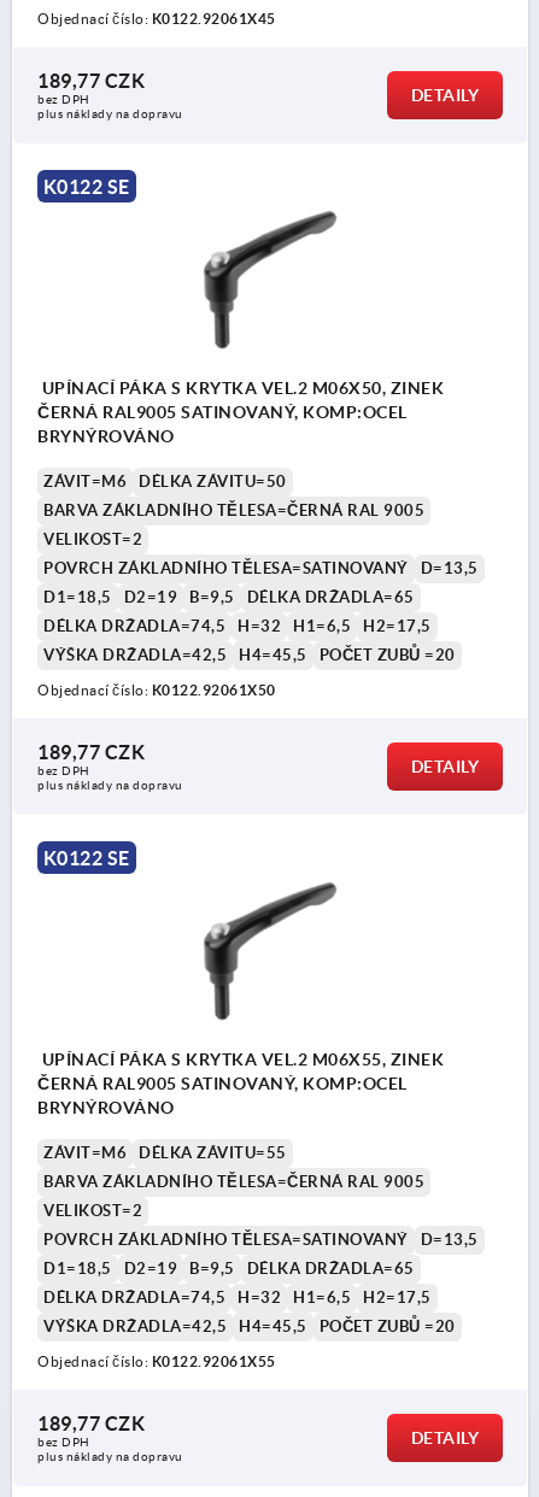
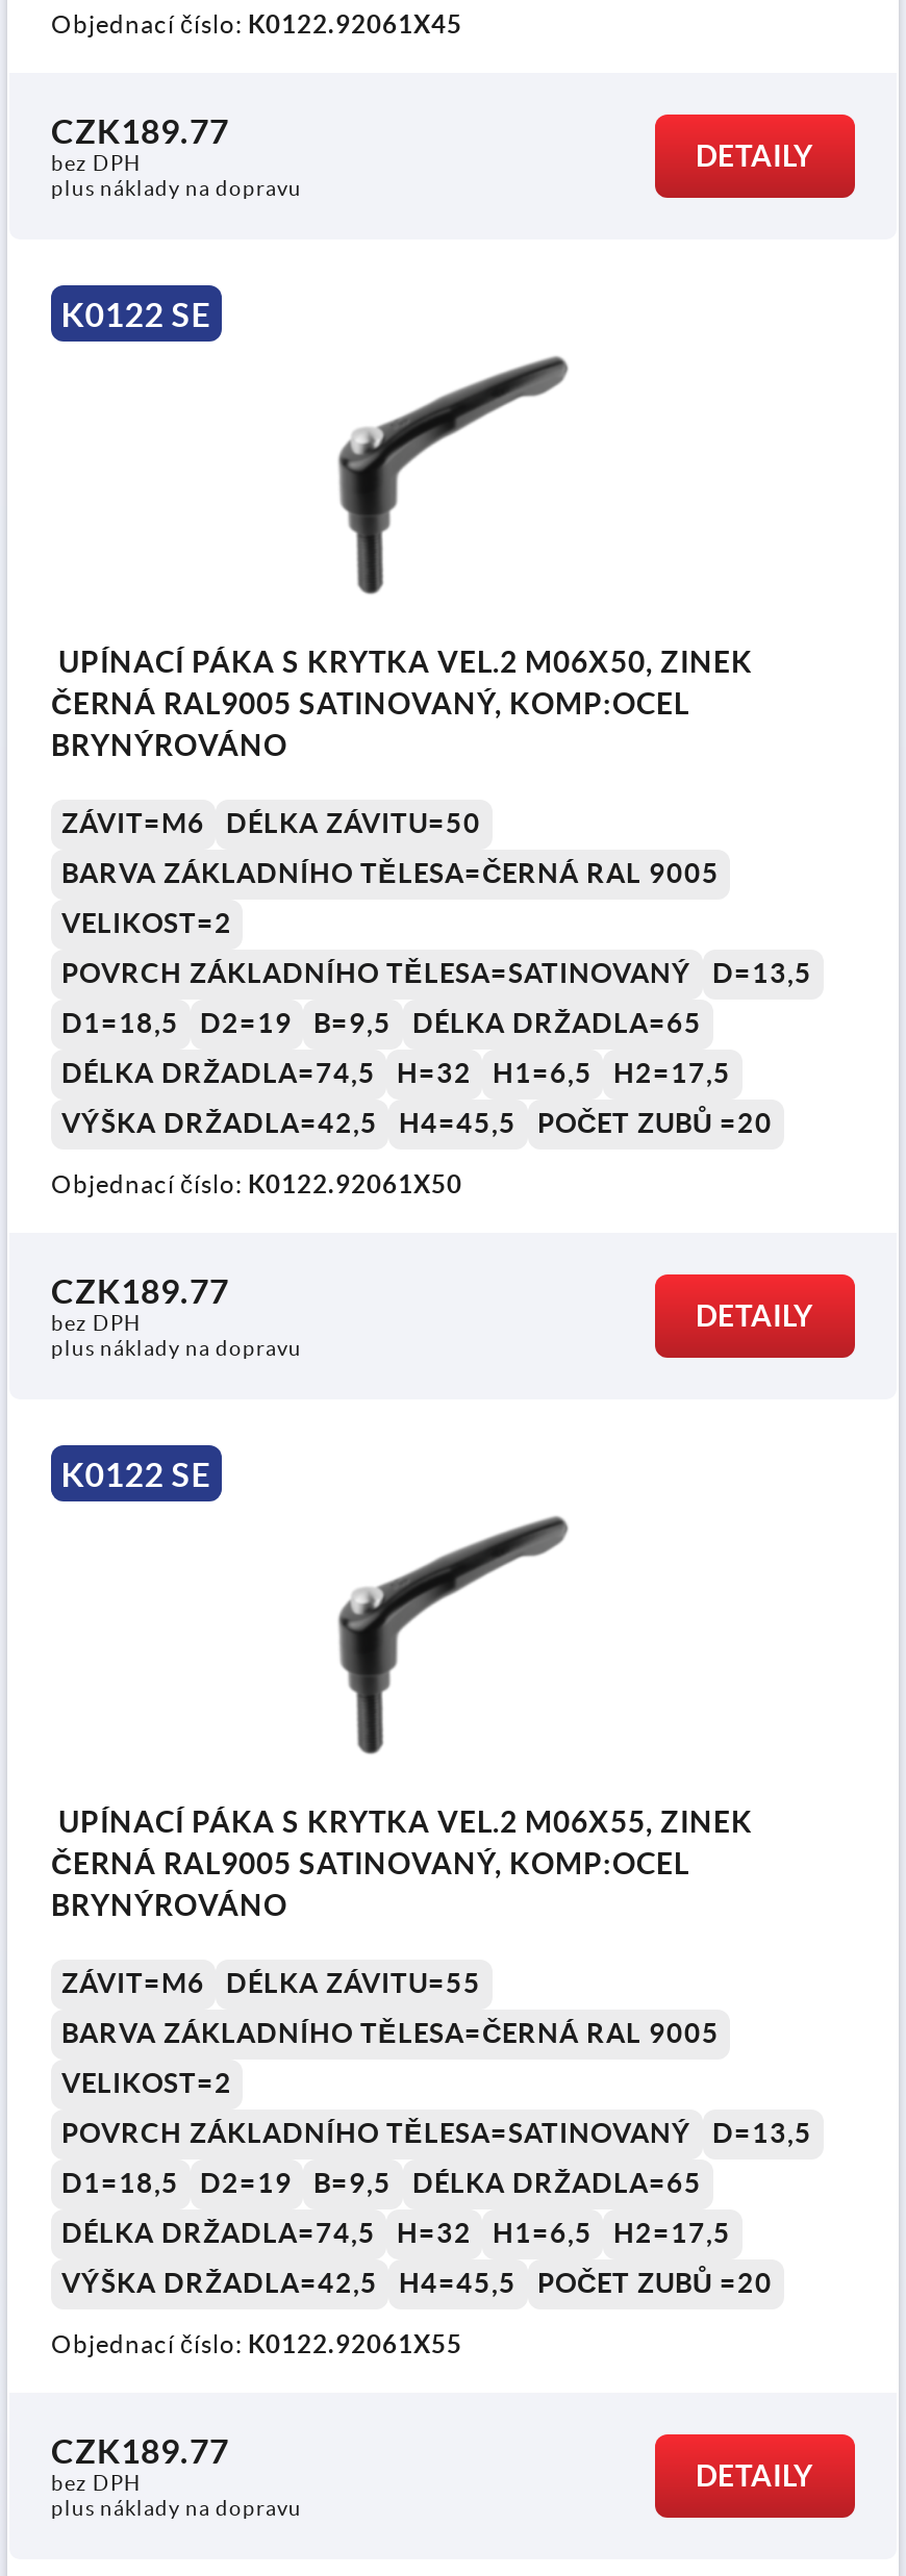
[37,70,145,92] 189,77 CZK -> [51,113,229,150] CZK189.77
[37,742,145,763] 189,77 CZK -> [51,1273,229,1310] CZK189.77
[37,1413,145,1435] 189,77 CZK -> [51,2433,229,2471] CZK189.77

